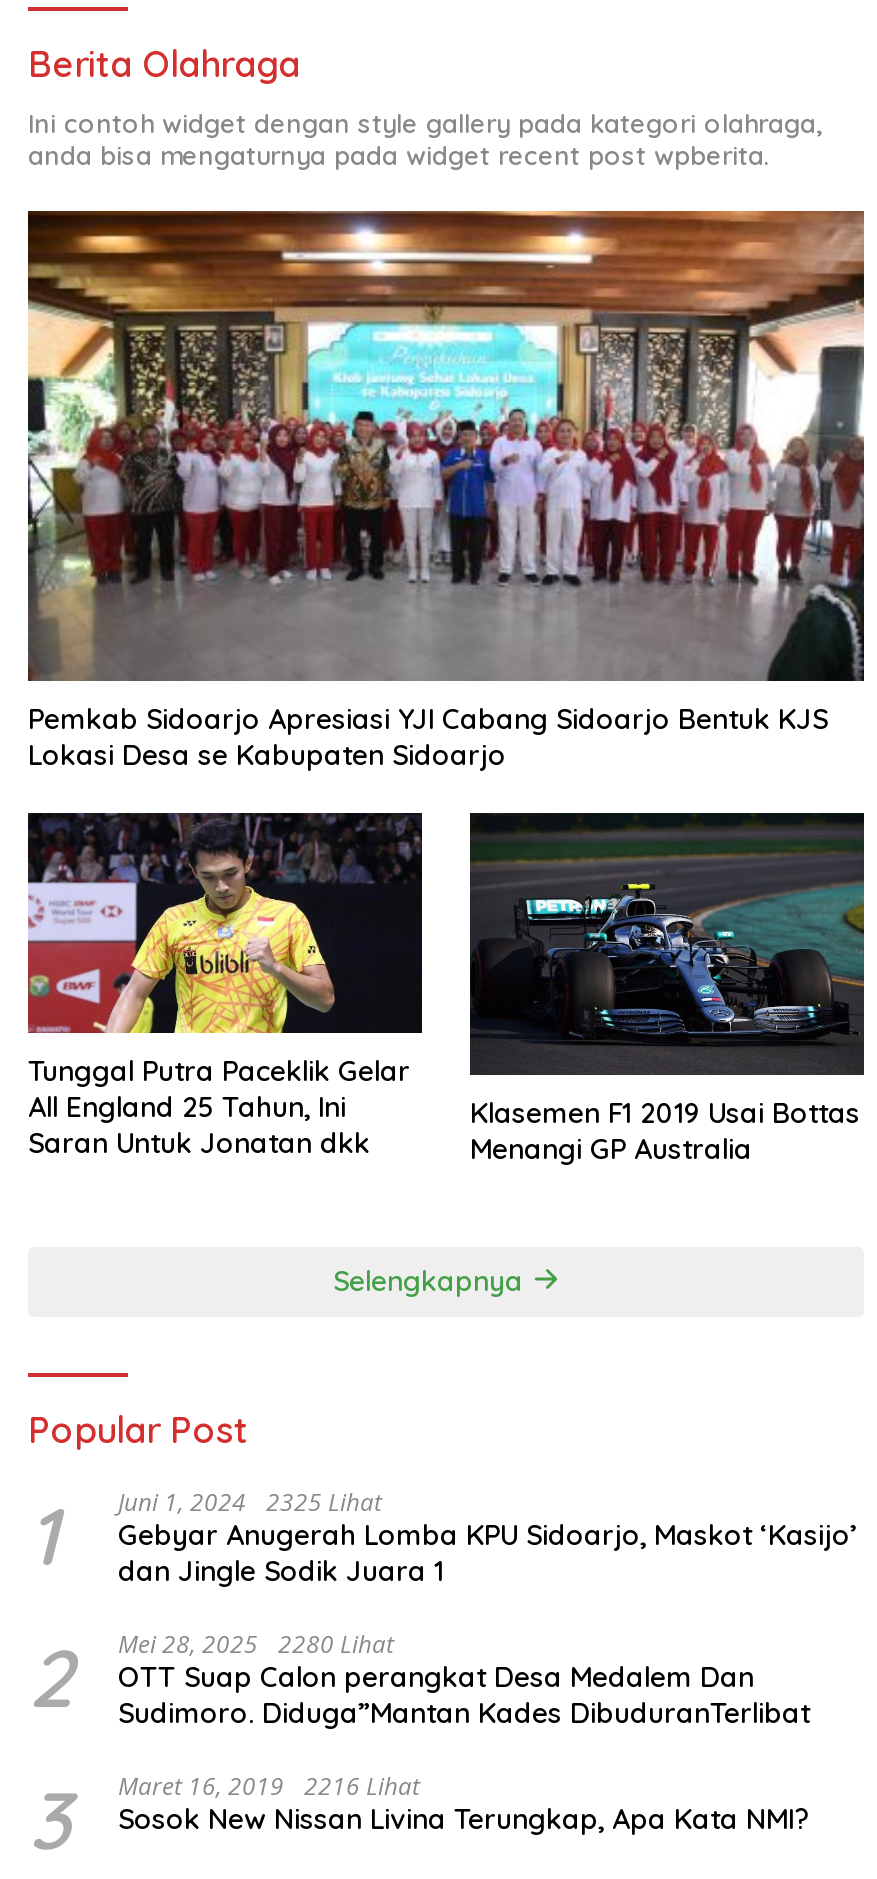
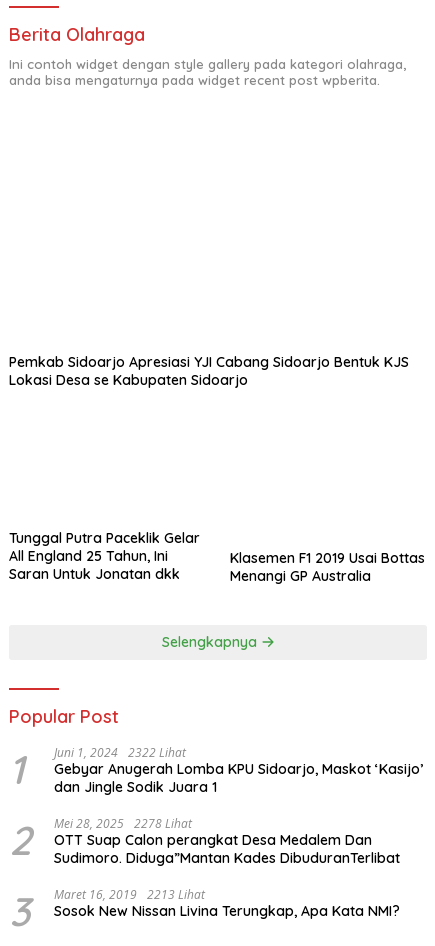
[26,209,866,683] [image] -> none
[26,811,424,1035] [image] -> none
[468,811,866,1077] [image] -> none
[28,1484,856,1588] 1 Juni 1, 2024 2325 Lihat Gebyar Anugerah Lomba KPU Sidoarjo, Maskot ‘Kasijo’ dan Jingle Sodik Juara 1 -> [9,744,423,796] 1 Juni 1, 2024 2322 Lihat Gebyar Anugerah Lomba KPU Sidoarjo, Maskot ‘Kasijo’ dan Jingle Sodik Juara 1
[118,1626,394,1660] Mei 28, 2025 2280 Lihat -> [54,815,192,832] Mei 28, 2025 2278 Lihat
[28,1768,810,1868] 3 Maret 16, 2019 2216 Lihat Sosok New Nissan Livina Terungkap, Apa Kata NMI? -> [9,886,400,936] 3 Maret 16, 2019 2213 Lihat Sosok New Nissan Livina Terungkap, Apa Kata NMI?

